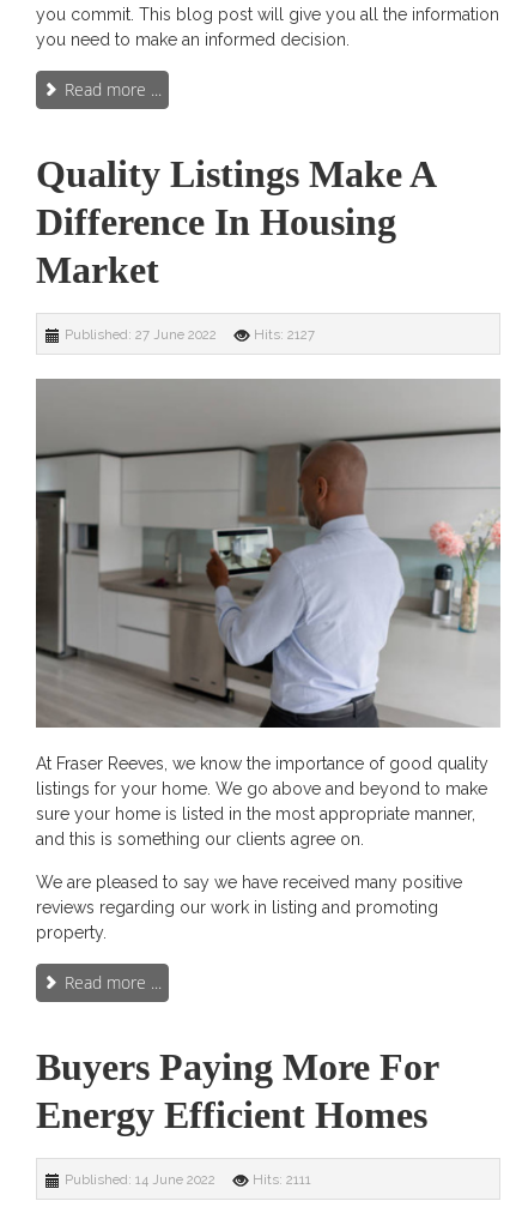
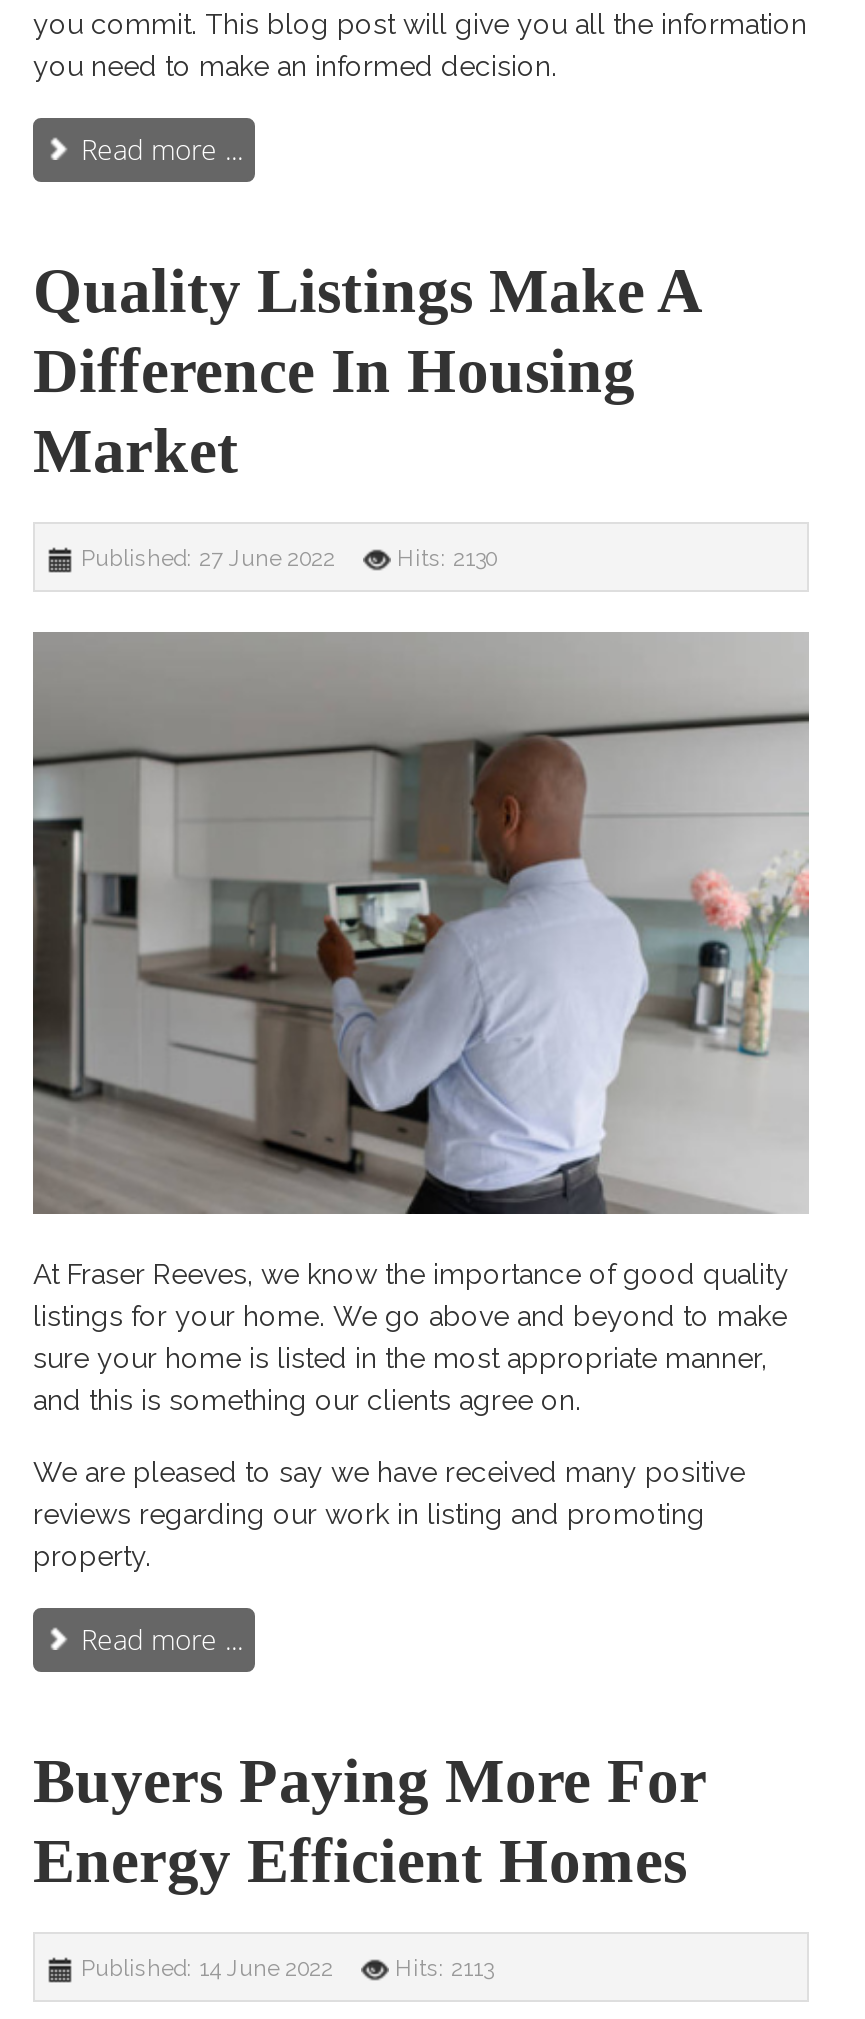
[254,326,315,343] Hits: 2127 -> [397,544,497,572] Hits: 2130
[253,1171,311,1188] Hits: 2111 -> [395,1954,493,1982] Hits: 2113

